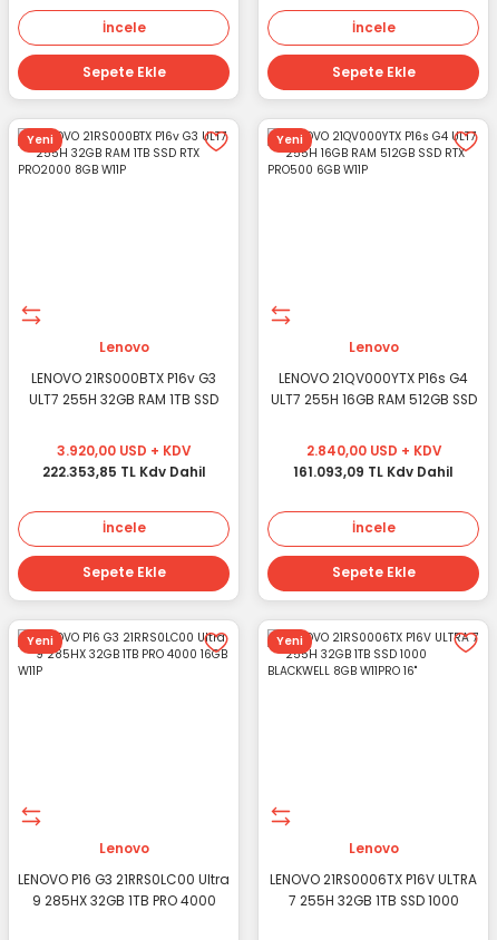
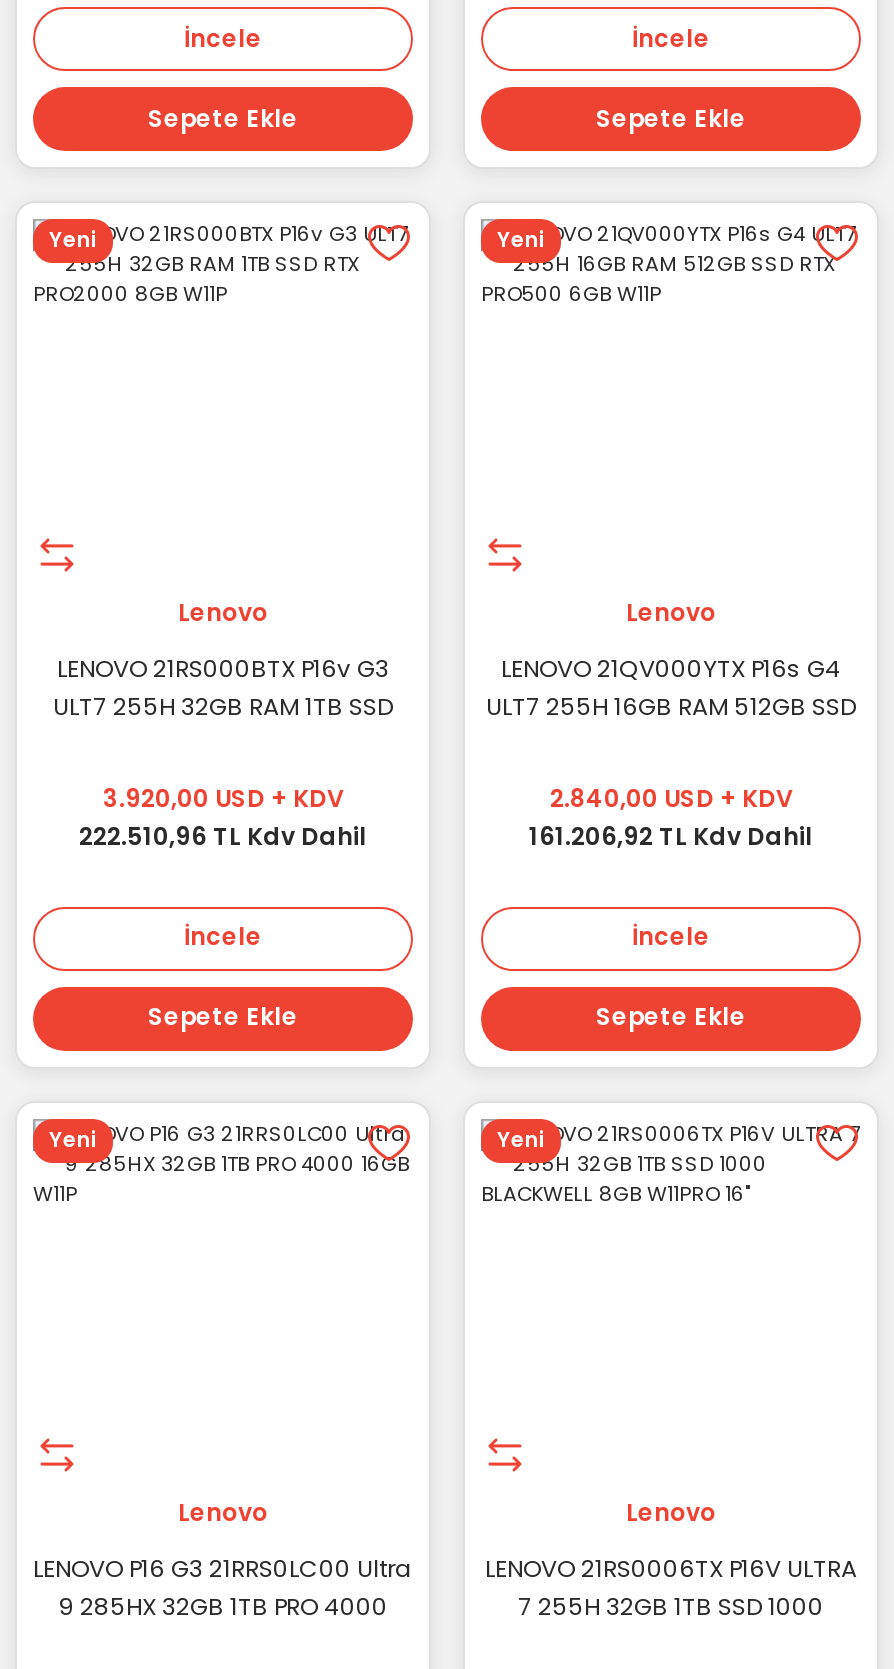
[42,463,206,481] 222.353,85 TL Kdv Dahil -> [79,821,367,853] 222.510,96 TL Kdv Dahil
[293,463,454,481] 161.093,09 TL Kdv Dahil -> [529,821,813,853] 161.206,92 TL Kdv Dahil

